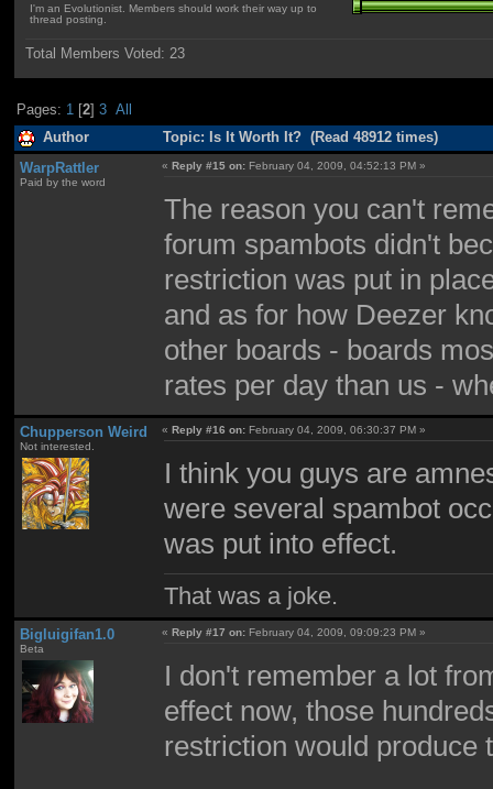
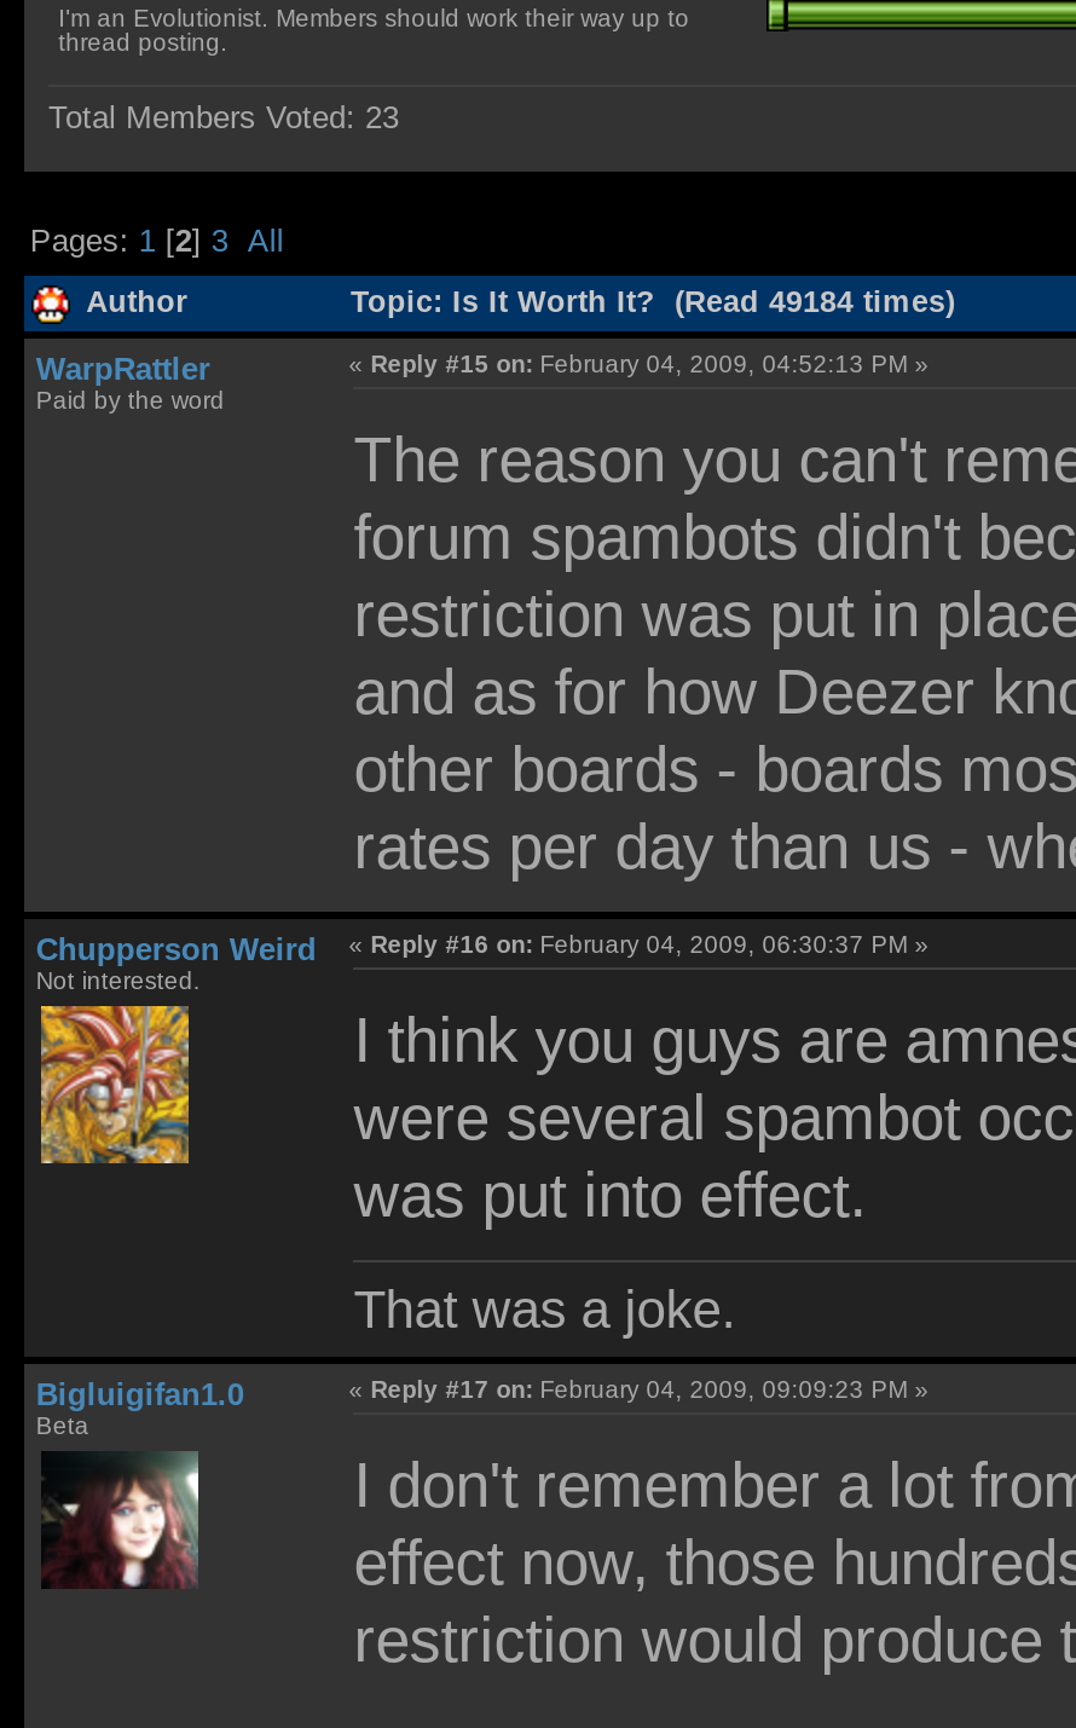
[158,130,438,145] Topic: Is It Worth It? (Read 48912 times) -> [341,285,955,319] Topic: Is It Worth It? (Read 49184 times)

